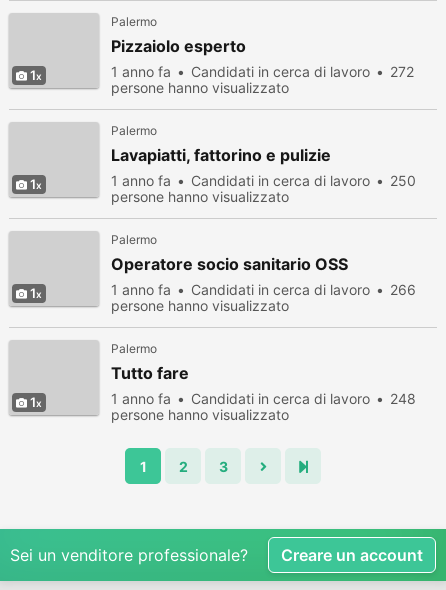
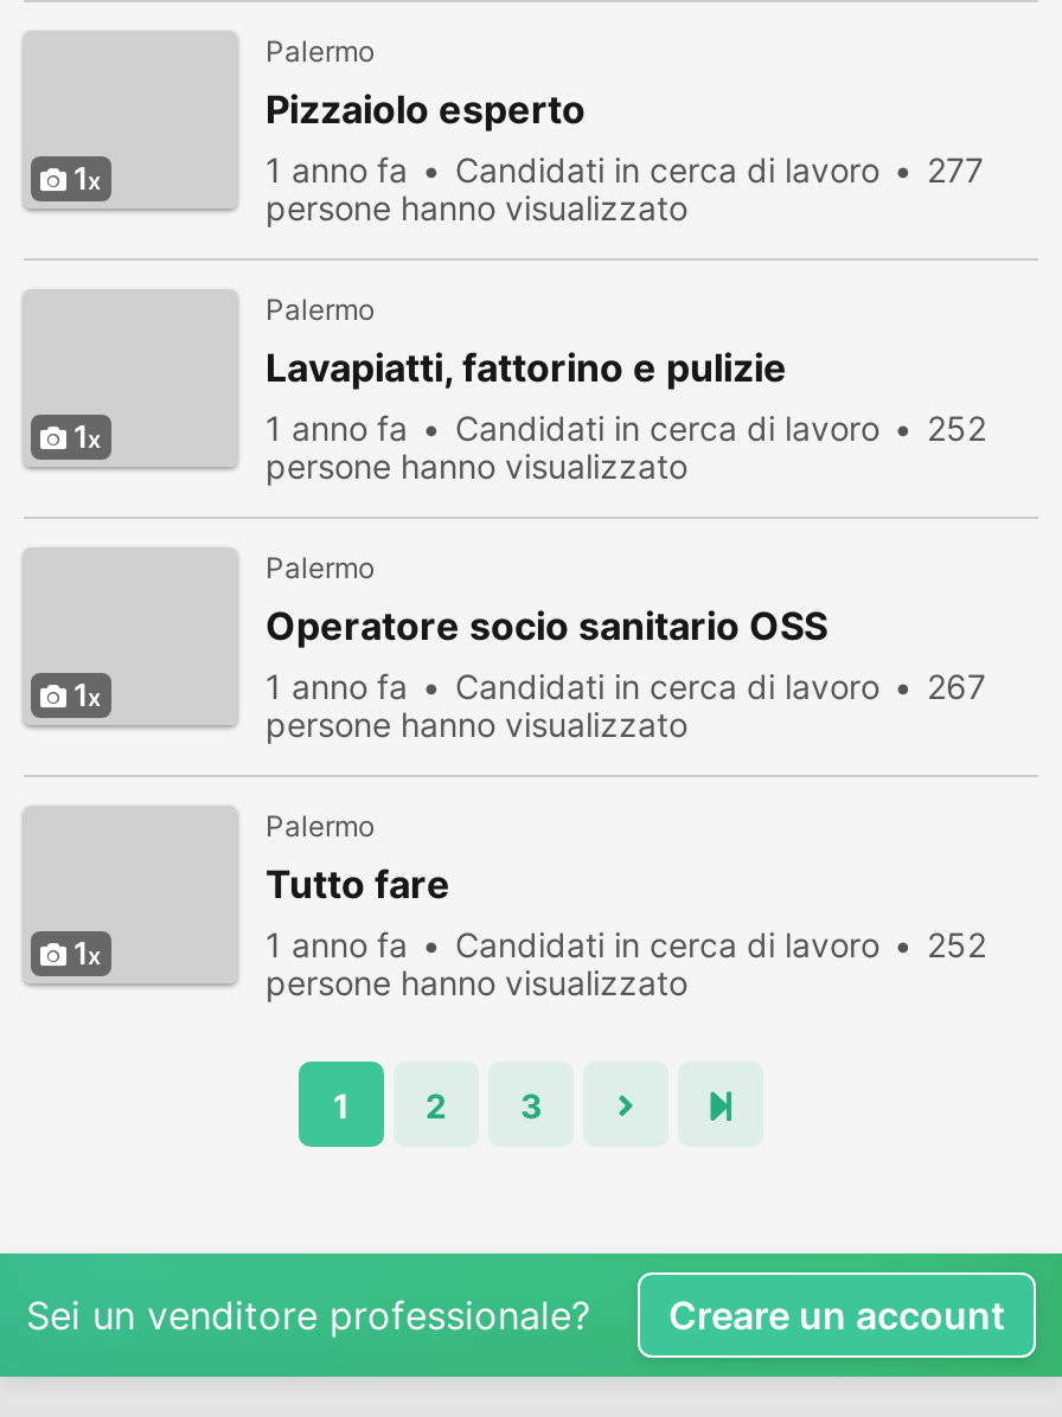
[111,63,414,80] 1 anno fa Candidati in cerca di lavoro 272 -> [265,149,984,190] 1 anno fa Candidati in cerca di lavoro 277
[111,172,416,189] 1 anno fa Candidati in cerca di lavoro 250 -> [265,408,986,448] 1 anno fa Candidati in cerca di lavoro 252
[111,281,416,298] 1 anno fa Candidati in cerca di lavoro 266 -> [265,666,986,706] 1 anno fa Candidati in cerca di lavoro 267
[111,390,416,407] 1 anno fa Candidati in cerca di lavoro 248 -> [265,924,986,964] 1 anno fa Candidati in cerca di lavoro 252

